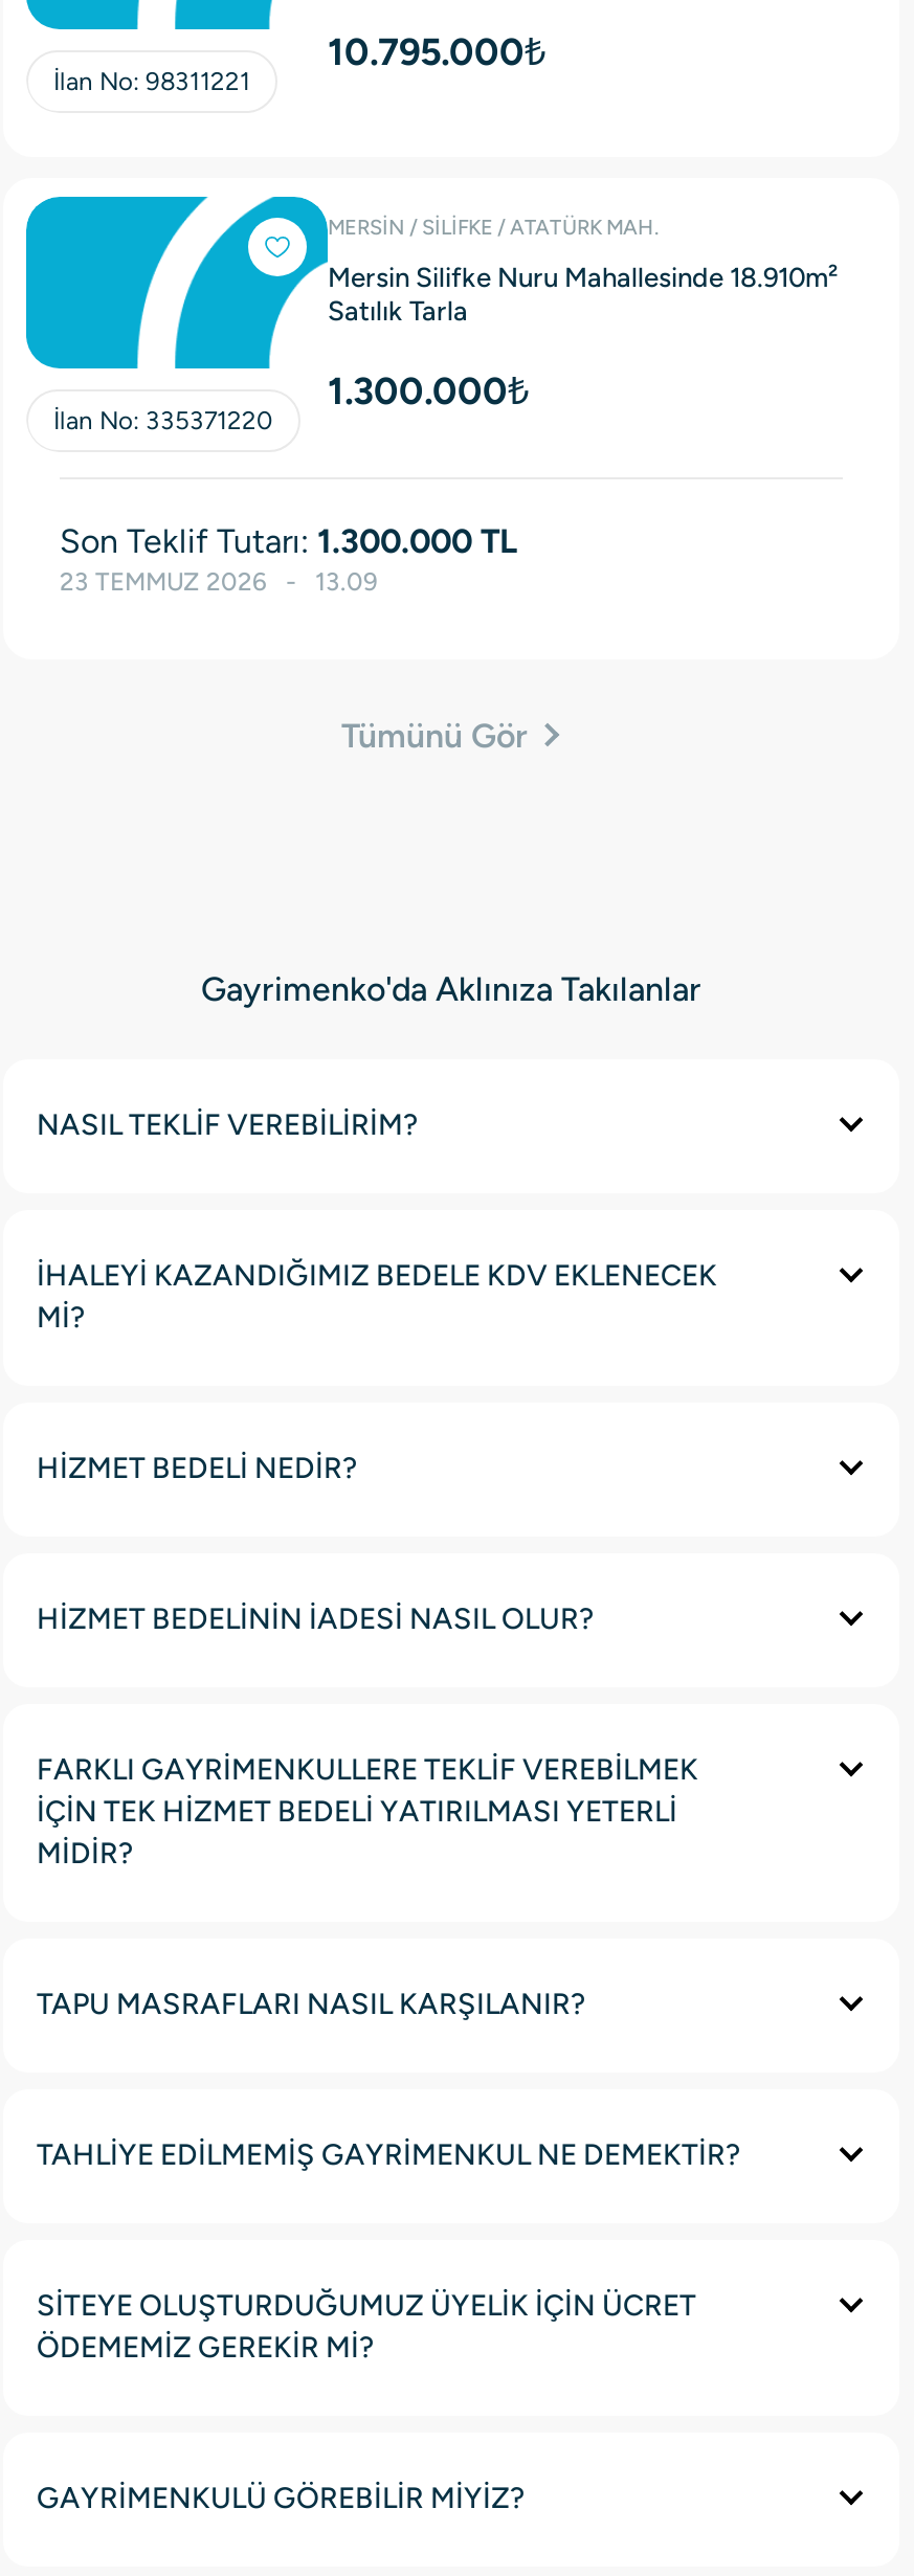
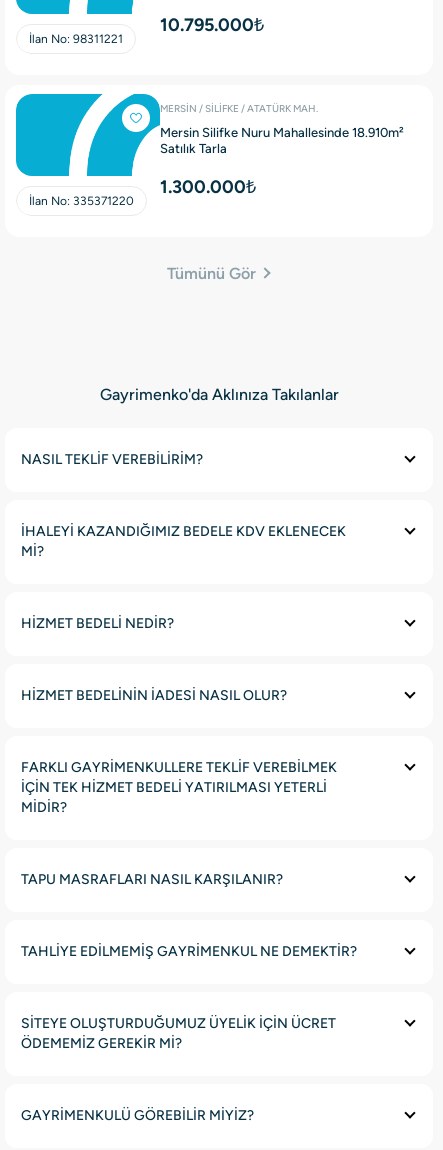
[60,521,518,597] Son Teklif Tutarı: 1.300.000 TL | 23 TEMMUZ 2026 - 13.09 -> none

